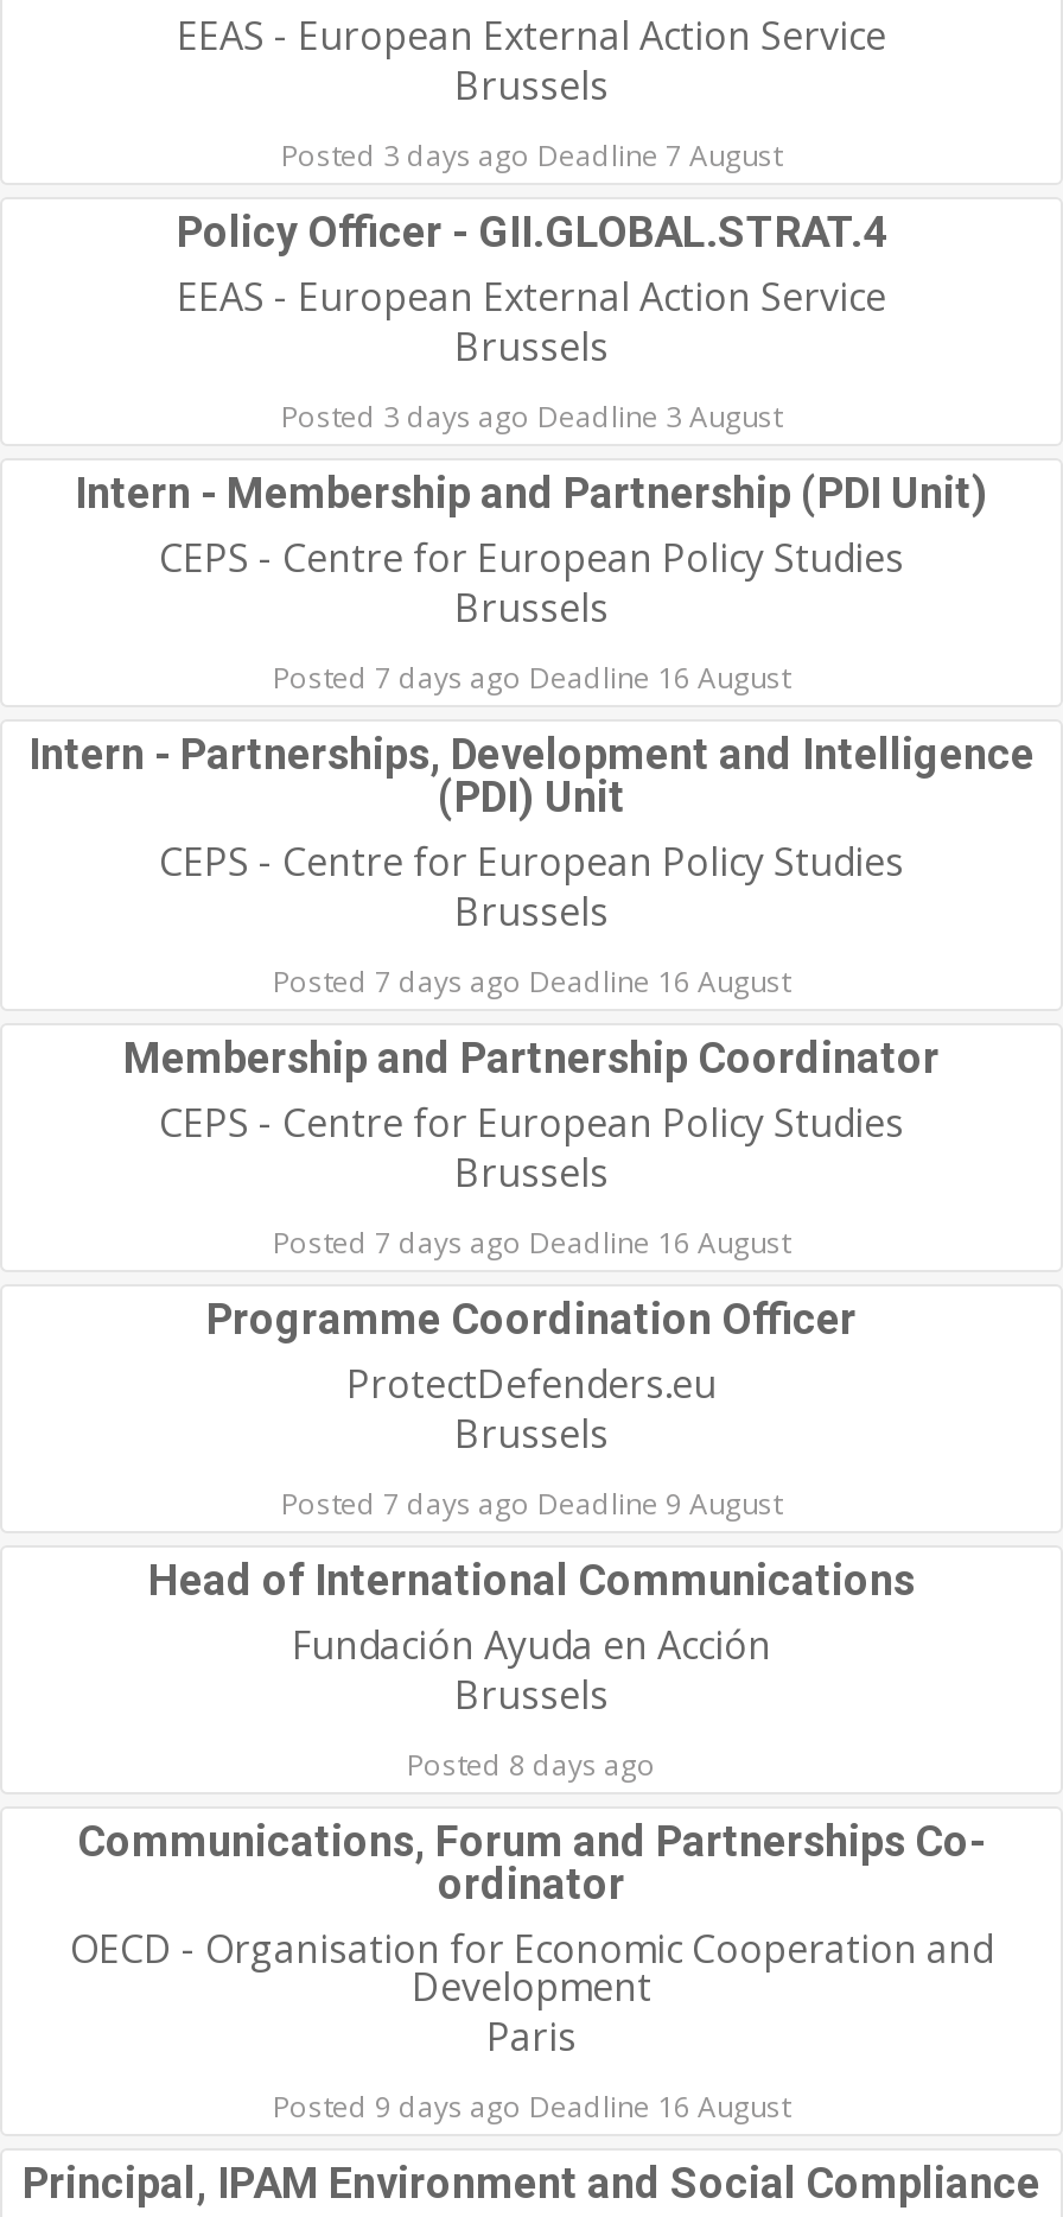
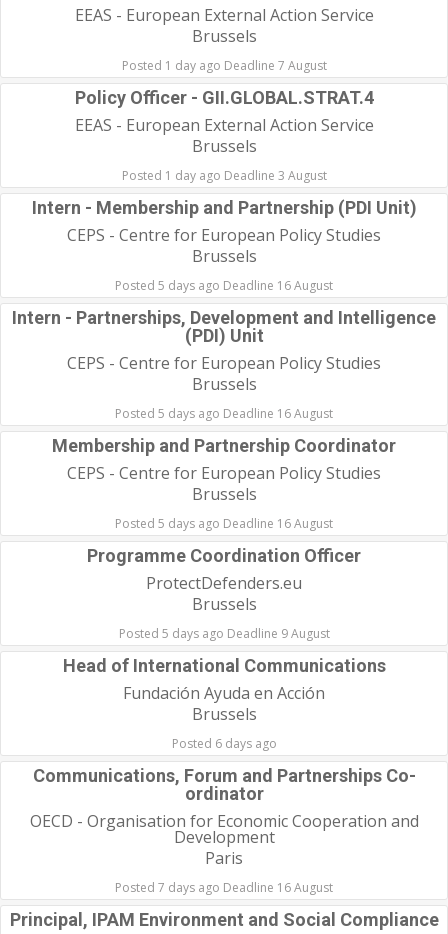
[281,135,782,176] Posted 3 days ago Deadline 7 August -> [121,57,326,74] Posted 1 day ago Deadline 7 August
[281,396,782,437] Posted 3 days ago Deadline 3 August -> [121,167,326,184] Posted 1 day ago Deadline 3 August
[273,658,790,698] Posted 7 days ago Deadline 16 August -> [115,277,333,294] Posted 5 days ago Deadline 16 August
[273,961,790,1002] Posted 7 days ago Deadline 16 August -> [115,405,333,422] Posted 5 days ago Deadline 16 August
[273,1222,790,1263] Posted 7 days ago Deadline 16 August -> [115,515,333,532] Posted 5 days ago Deadline 16 August
[281,1484,782,1524] Posted 7 days ago Deadline 9 August -> [118,625,329,642] Posted 5 days ago Deadline 9 August
[407,1745,656,1785] Posted 8 days ago -> [171,735,276,752] Posted 6 days ago
[273,2086,790,2127] Posted 9 days ago Deadline 16 August -> [115,879,333,896] Posted 7 days ago Deadline 16 August

